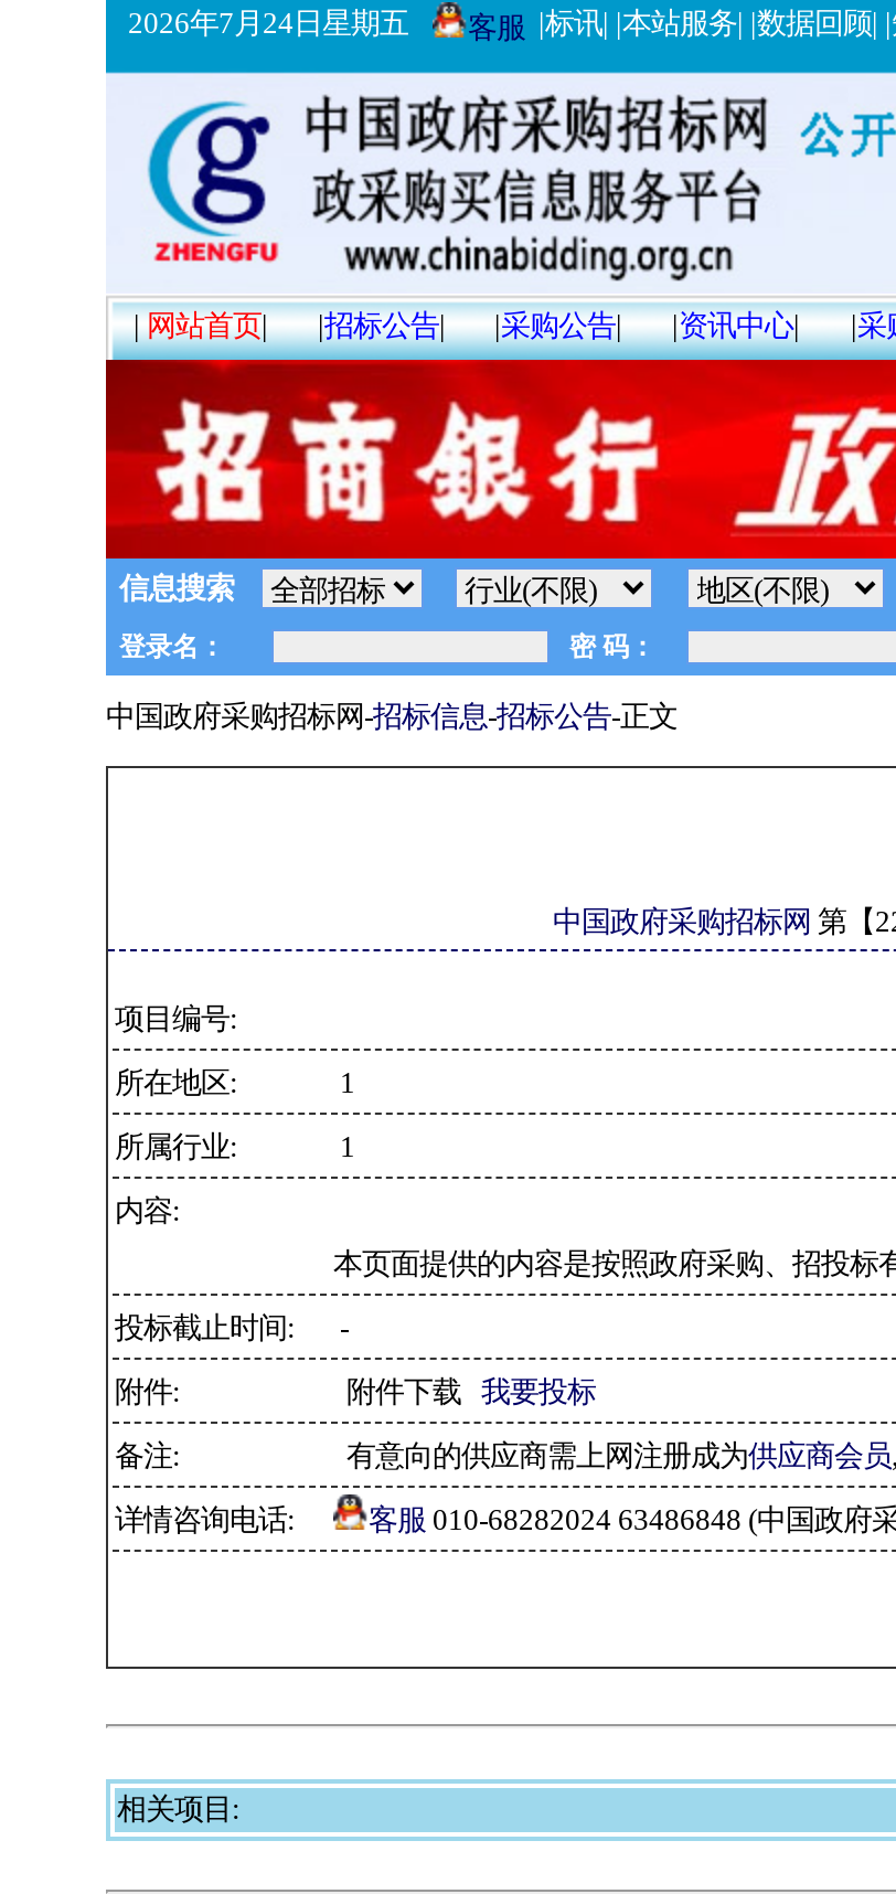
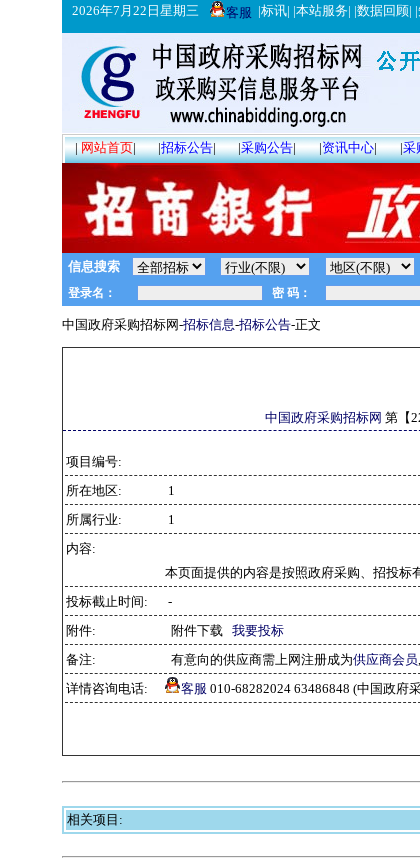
[128,7,408,40] 2026年7月24日星期五 -> [72,3,199,18] 2026年7月22日星期三

